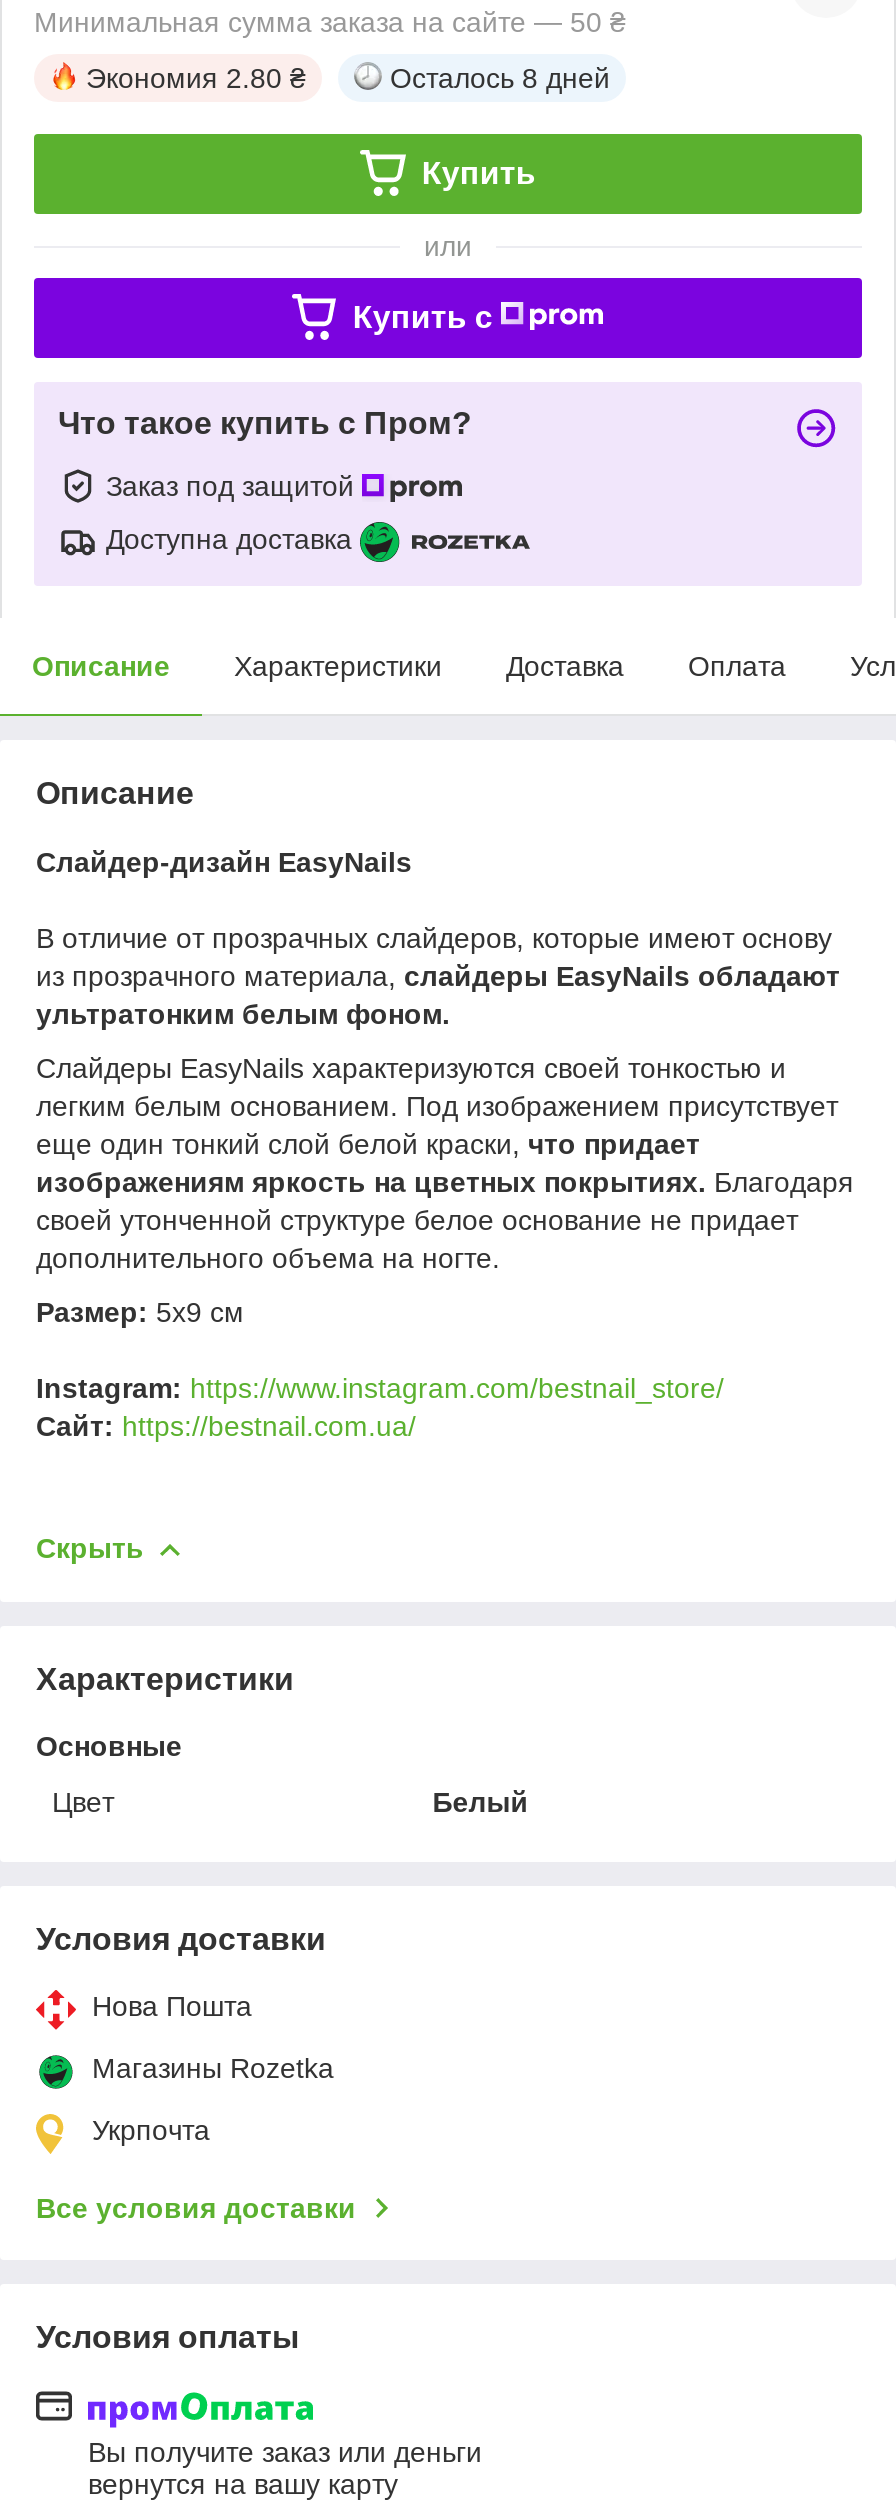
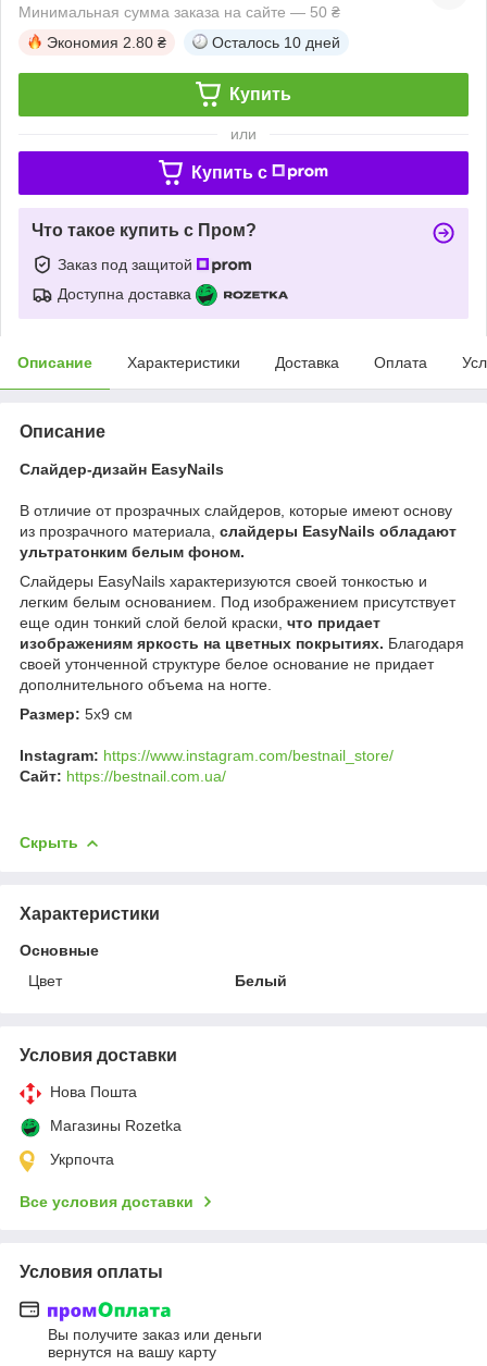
[390,62,610,94] Осталось 8 дней -> [212,34,340,51] Осталось 10 дней

